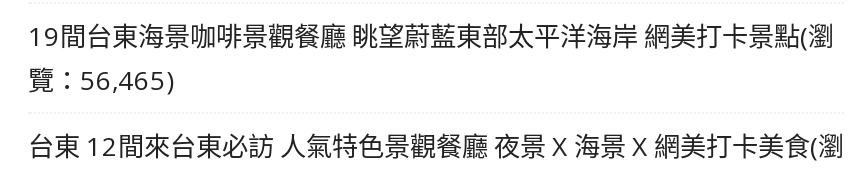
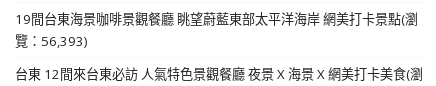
[28,63,172,99] 覽：56,465) -> [15,32,87,50] 覽：56,393)

